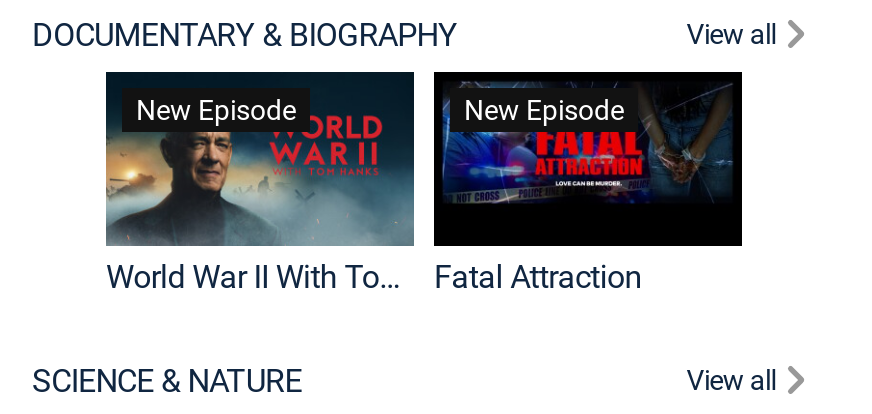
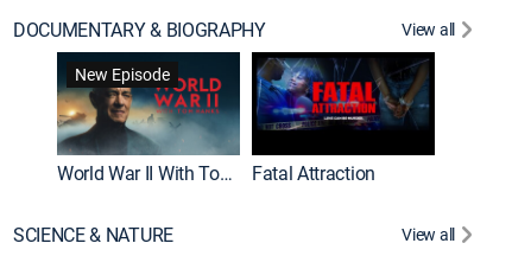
[464,91,624,129] New Episode -> none

